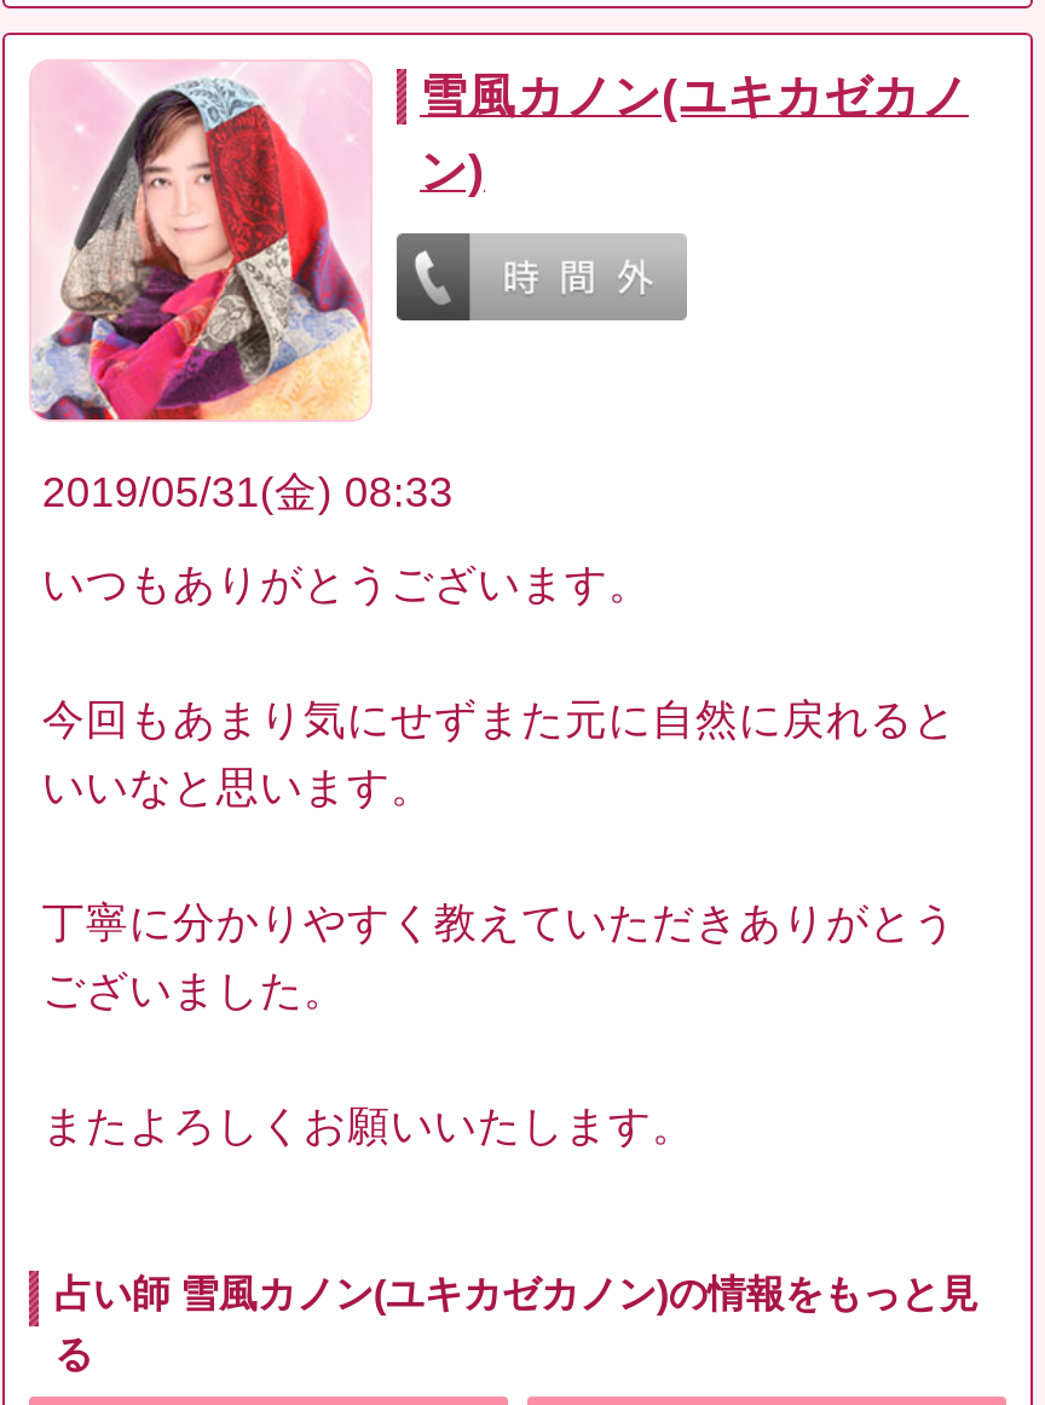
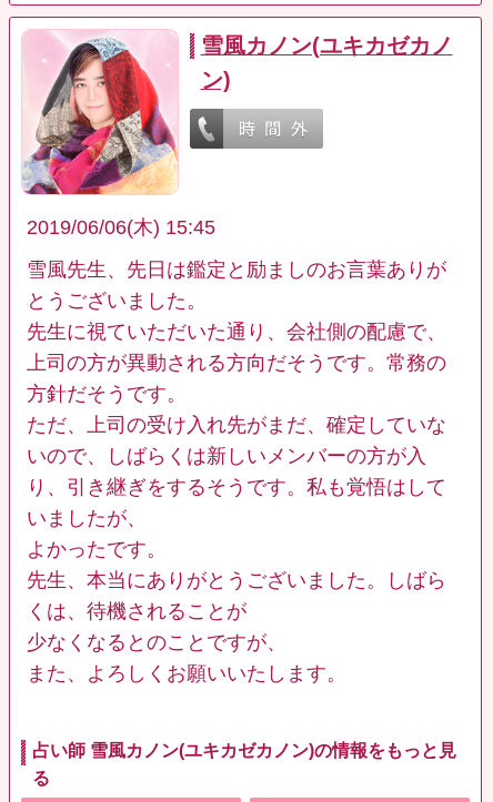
[42,468,956,1150] 2019/05/31(金) 08:33 | いつもありがとうございます。 | 今回もあまり気にせずまた元に自然に戻れると | いいなと思います。 | 丁寧に分かりやすく教えていただきありがとう | ございました。 | またよろしくお願いいたします。 -> [27,216,447,684] 2019/06/06(木) 15:45 | 雪風先生、先日は鑑定と励ましのお言葉ありが | とうございました。 | 先生に視ていただいた通り、会社側の配慮で、 | 上司の方が異動される方向だそうです。常務の | 方針だそうです。 | ただ、上司の受け入れ先がまだ、確定していな | いので、しばらくは新しいメンバーの方が入 | り、引き継ぎをするそうです。私も覚悟はして | いましたが、 | よかったです。 | 先生、本当にありがとうございました。しばら | くは、待機されることが | 少なくなるとのことですが、 | また、よろしくお願いいたします。

